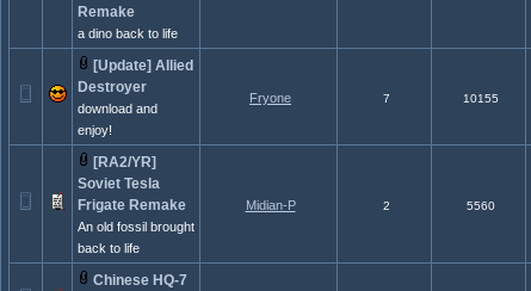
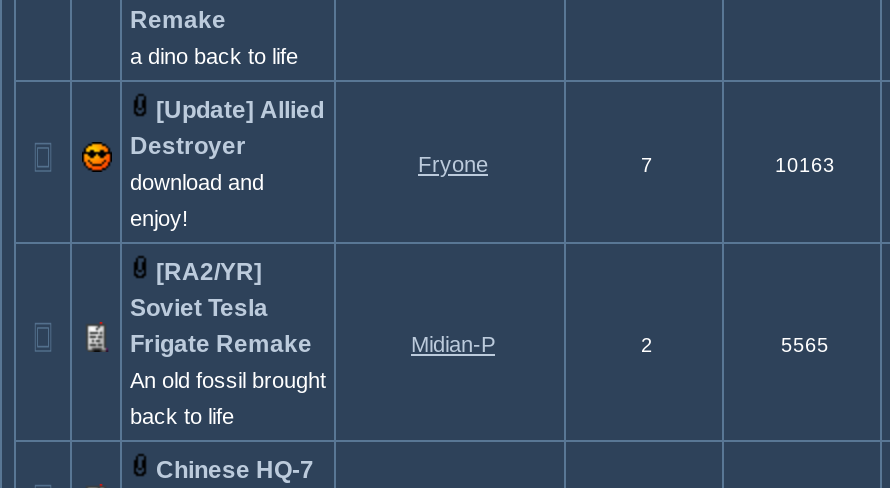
[455,92,502,105] 10155 -> [763,154,841,176] 10163
[459,199,498,212] 5560 -> [769,334,835,356] 5565

